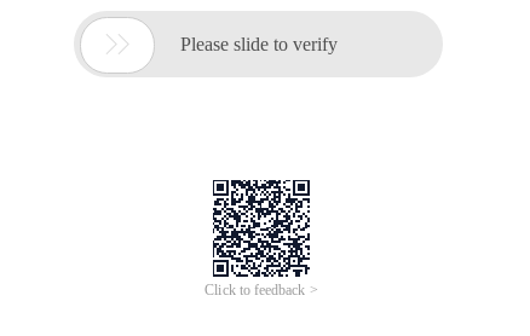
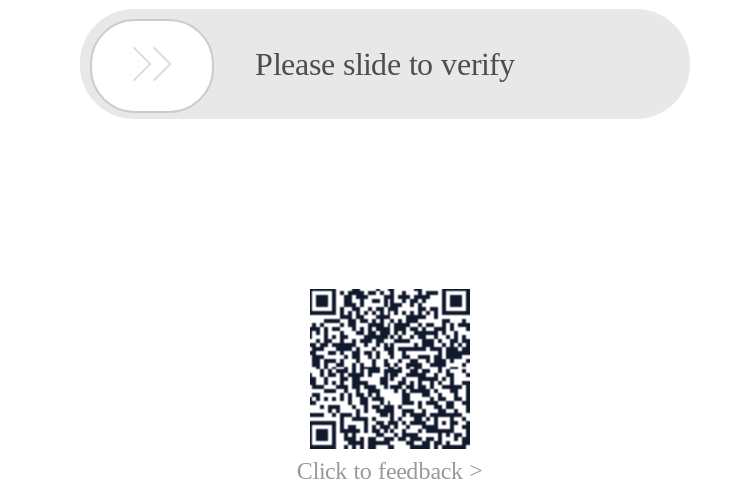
[213,179,311,278] [image] -> [308,289,472,451] [image]

